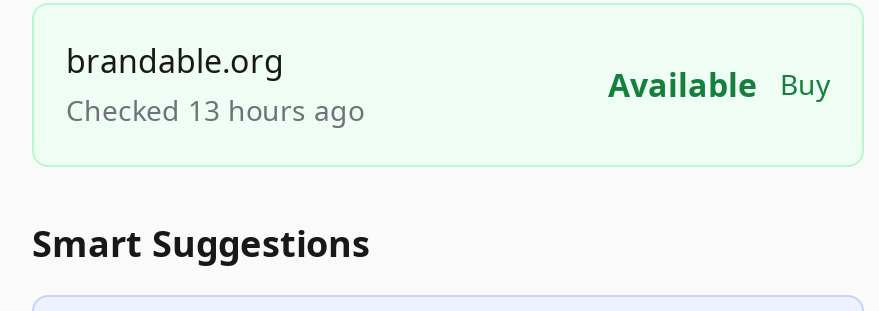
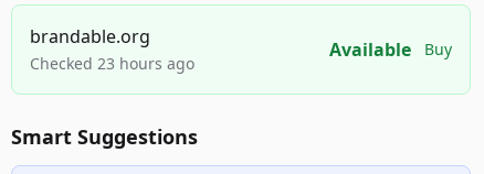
[66,91,364,129] Checked 13 hours ago -> [30,53,194,74] Checked 23 hours ago

